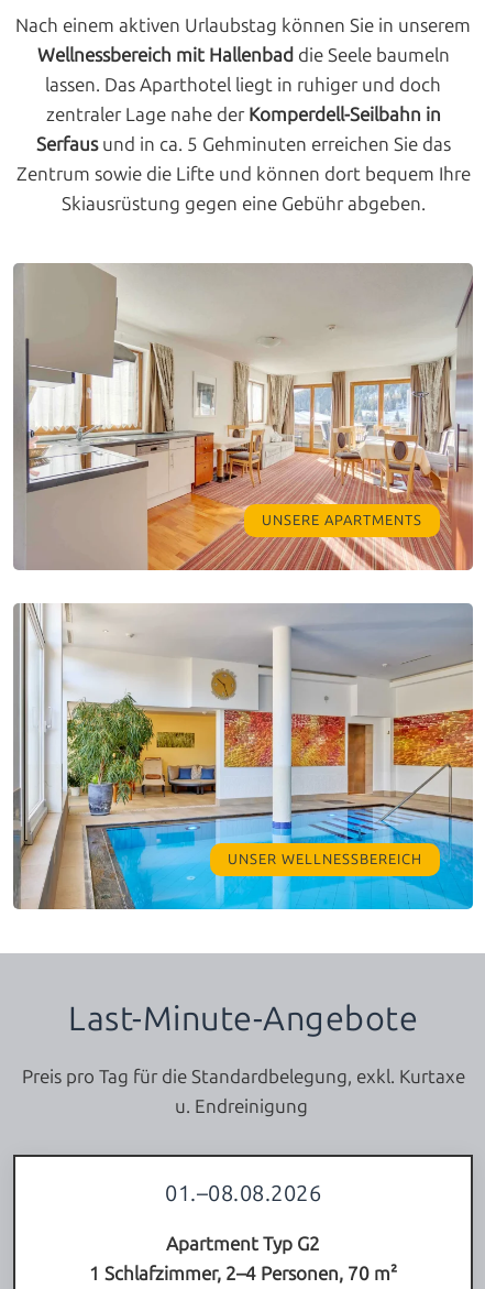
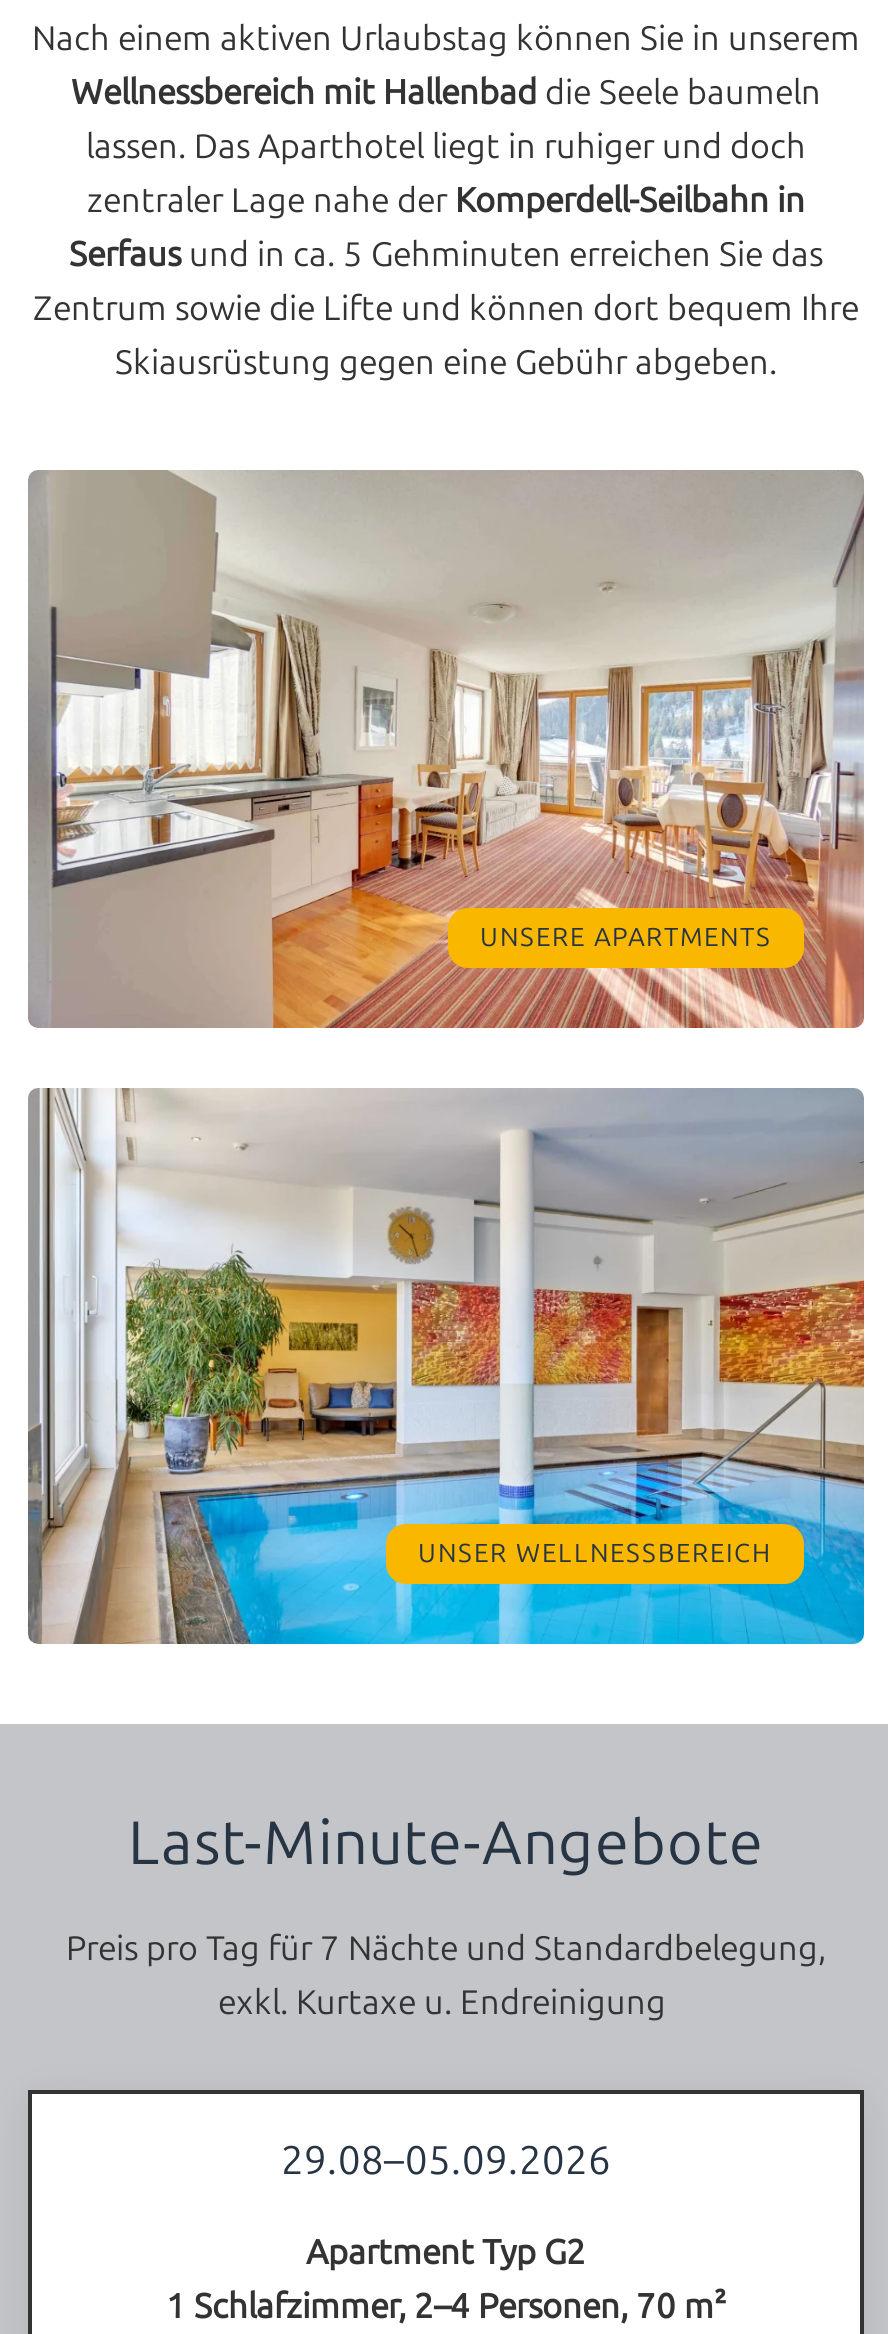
[21,1066,465,1118] Preis pro Tag für die Standardbelegung, exkl. Kurtaxe | u. Endreinigung -> [66,1929,826,2023] Preis pro Tag für 7 Nächte und Standardbelegung, | exkl. Kurtaxe u. Endreinigung
[165,1180,321,1207] 01.–08.08.2026 -> [281,2137,611,2185] 29.08–05.09.2026

